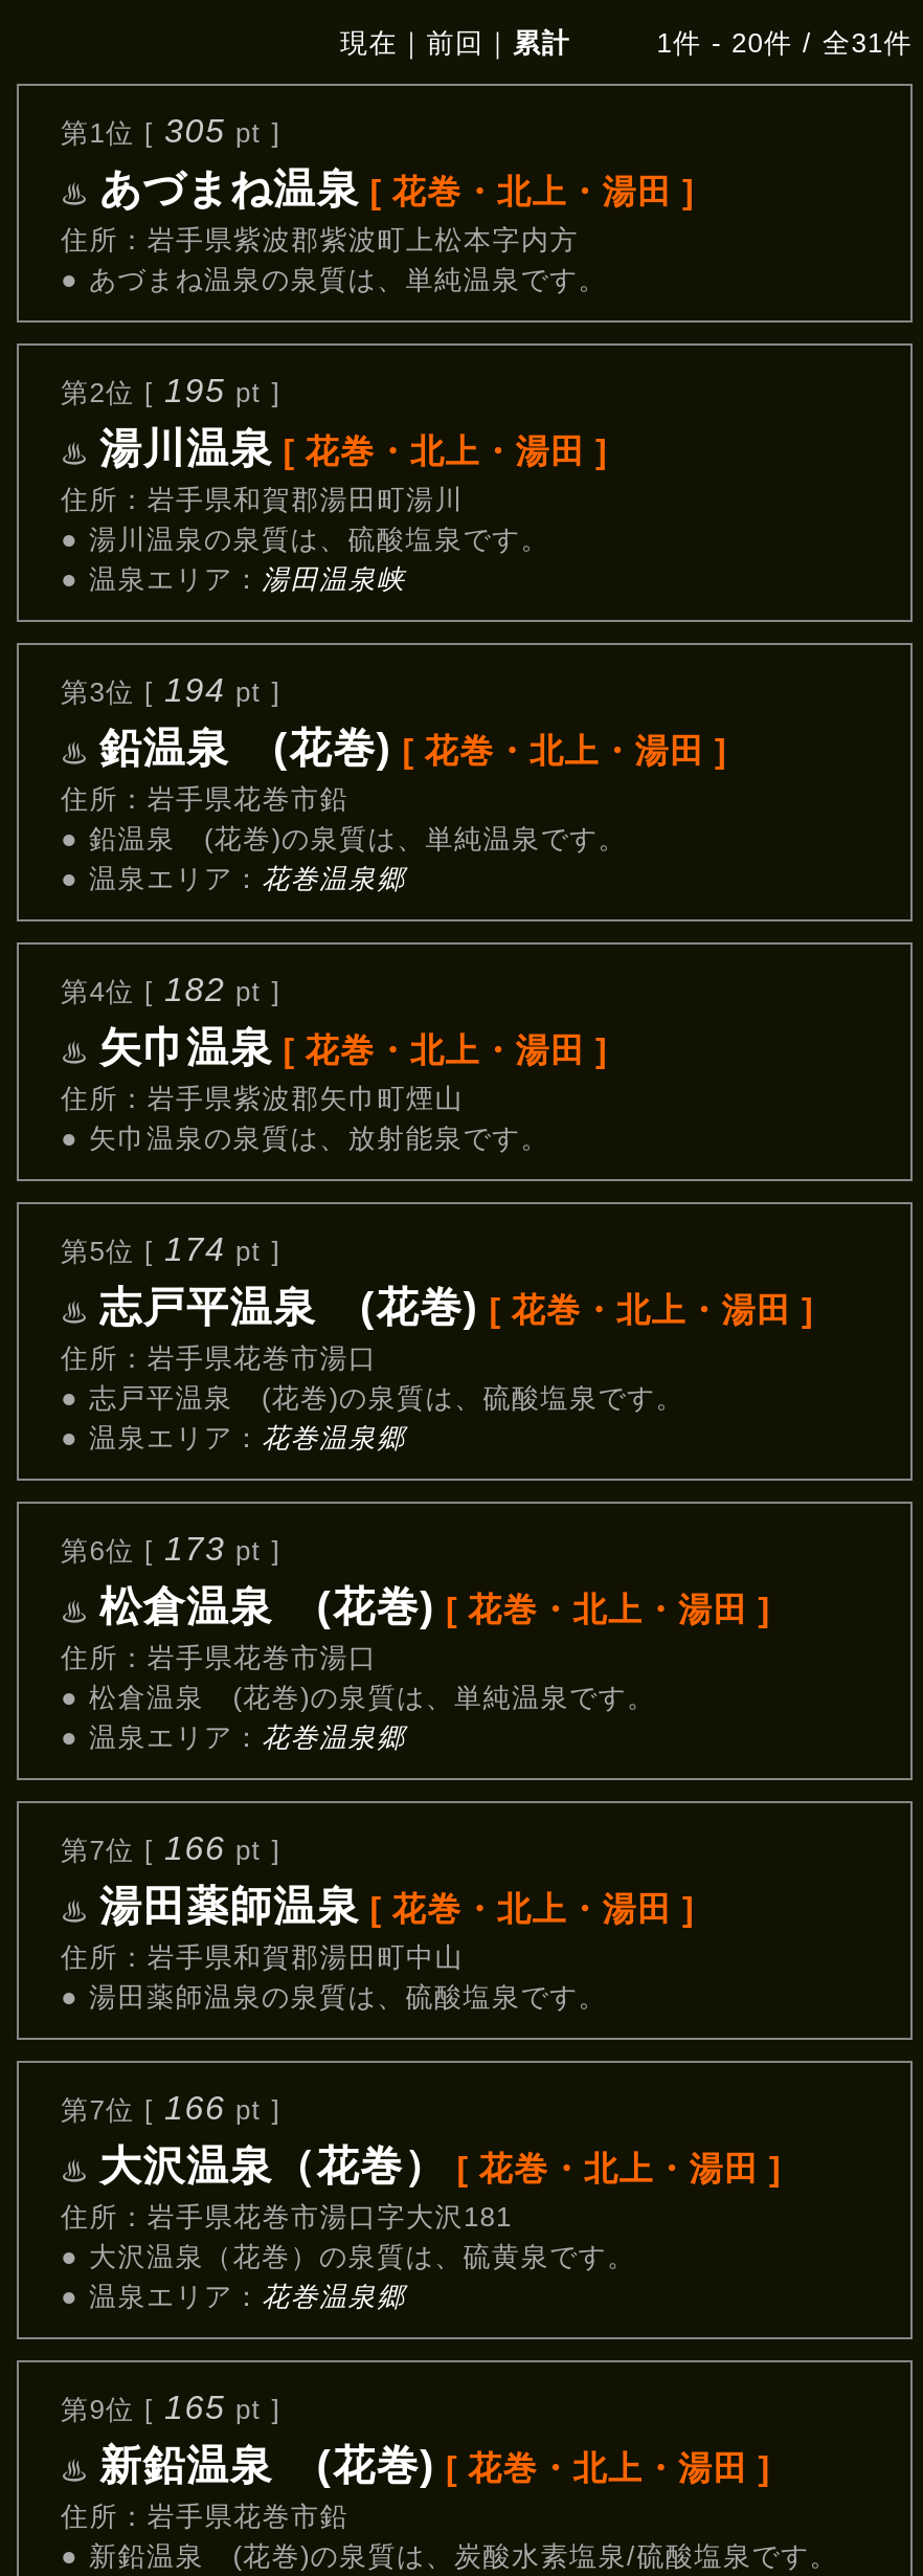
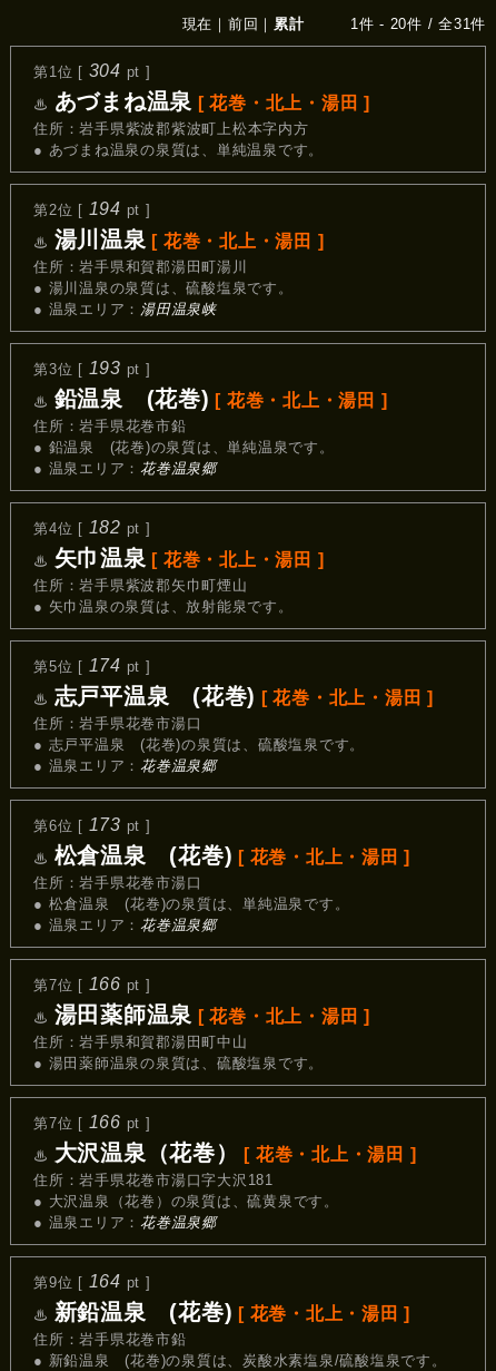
[61,113,282,149] 第1位 [305 pt ] -> [33,61,151,80] 第1位 [304 pt ]
[61,373,282,408] 第2位 [195 pt ] -> [33,199,151,218] 第2位 [194 pt ]
[61,672,282,708] 第3位 [194 pt ] -> [33,359,151,378] 第3位 [193 pt ]
[61,2390,282,2425] 第9位 [165 pt ] -> [33,1272,151,1291] 第9位 [164 pt ]

